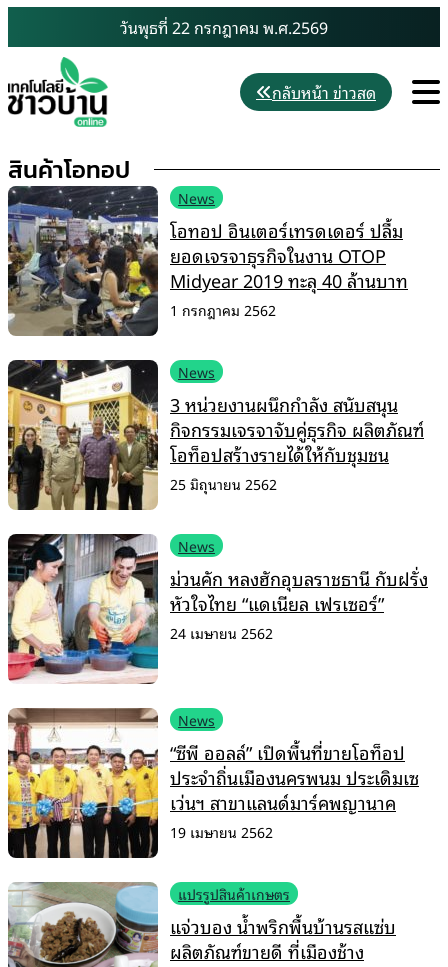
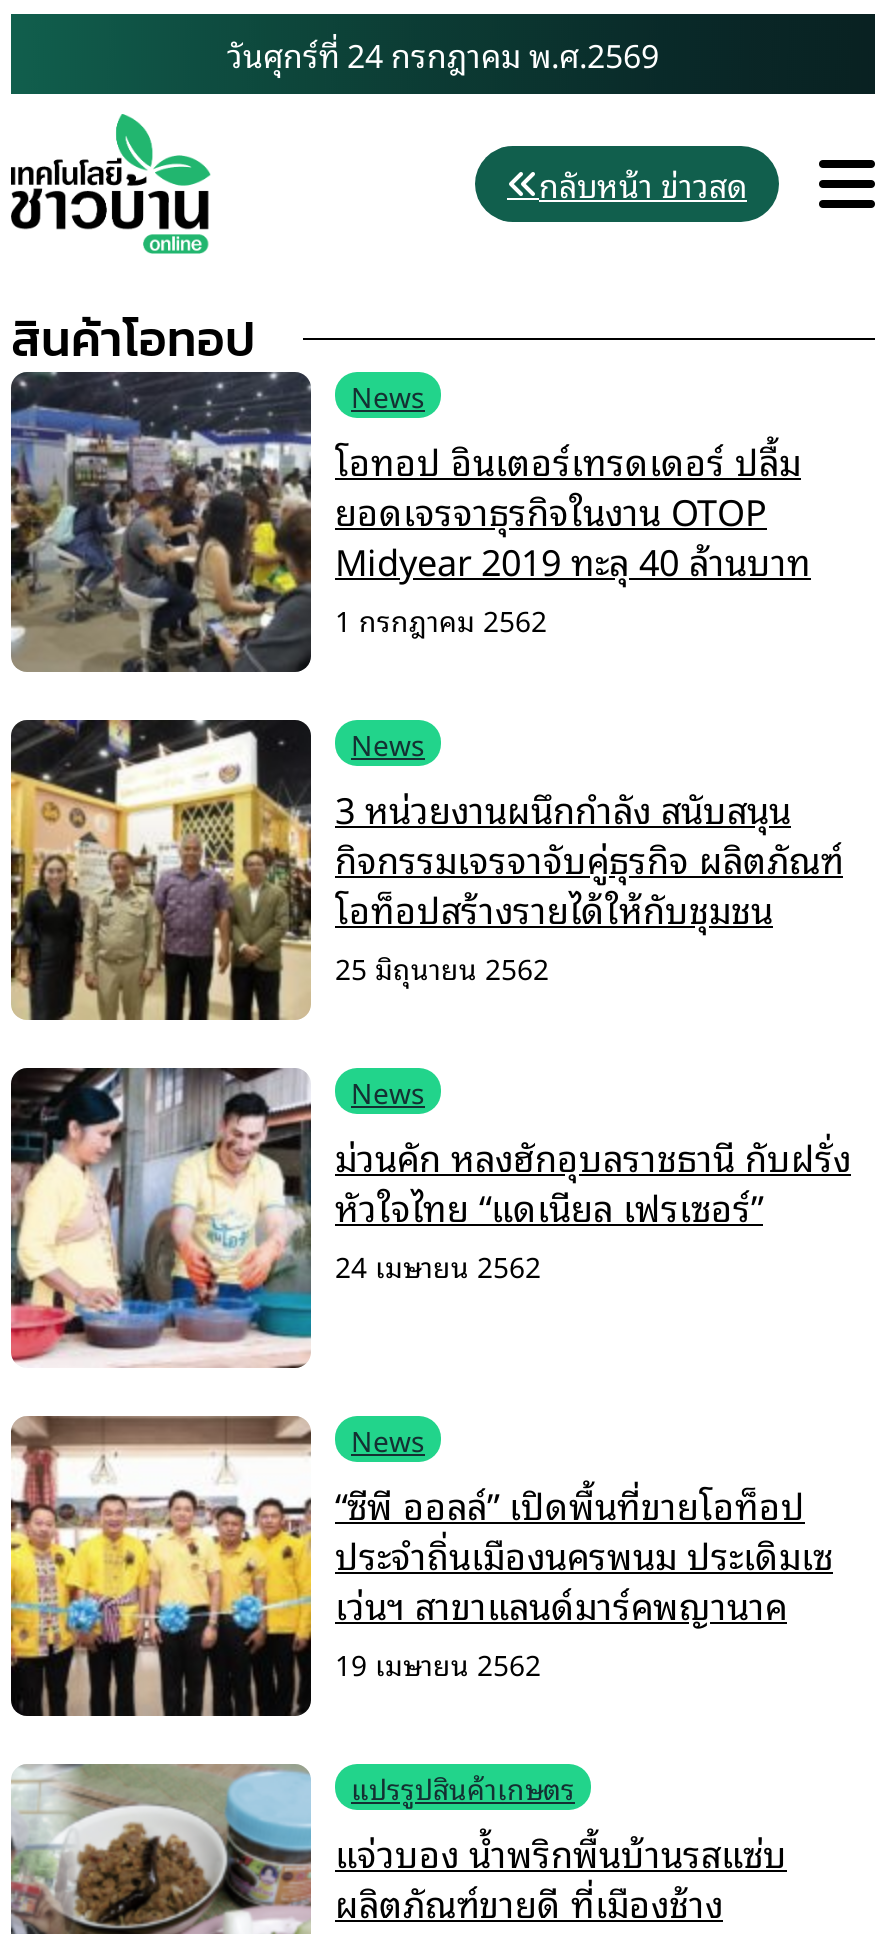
[120,14,328,40] วันพุธที่ 22 กรกฎาคม พ.ศ.2569 -> [227,28,659,80] วันศุกร์ที่ 24 กรกฎาคม พ.ศ.2569

